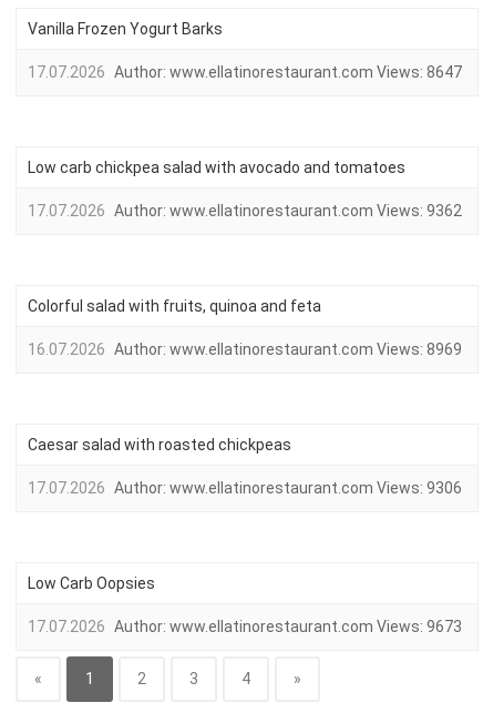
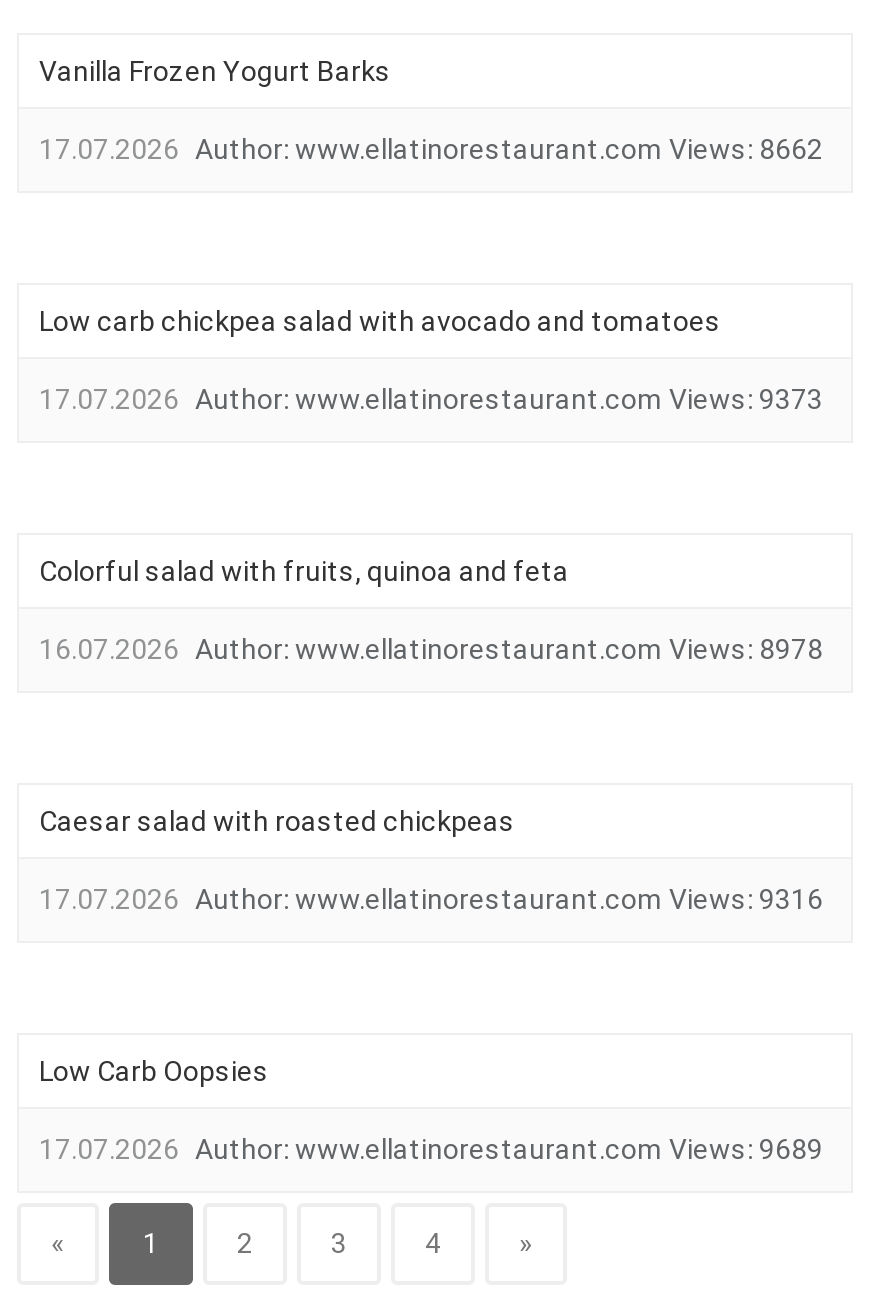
[28,63,462,81] 17.07.2026 Author: www.ellatinorestaurant.com Views: 8647 -> [39,133,823,165] 17.07.2026 Author: www.ellatinorestaurant.com Views: 8662
[28,202,462,220] 17.07.2026 Author: www.ellatinorestaurant.com Views: 9362 -> [39,383,823,415] 17.07.2026 Author: www.ellatinorestaurant.com Views: 9373
[28,340,462,358] 16.07.2026 Author: www.ellatinorestaurant.com Views: 8969 -> [39,633,823,665] 16.07.2026 Author: www.ellatinorestaurant.com Views: 8978
[28,479,462,497] 17.07.2026 Author: www.ellatinorestaurant.com Views: 9306 -> [39,883,823,915] 17.07.2026 Author: www.ellatinorestaurant.com Views: 9316
[28,618,462,635] 17.07.2026 Author: www.ellatinorestaurant.com Views: 9673 -> [39,1133,823,1165] 17.07.2026 Author: www.ellatinorestaurant.com Views: 9689

